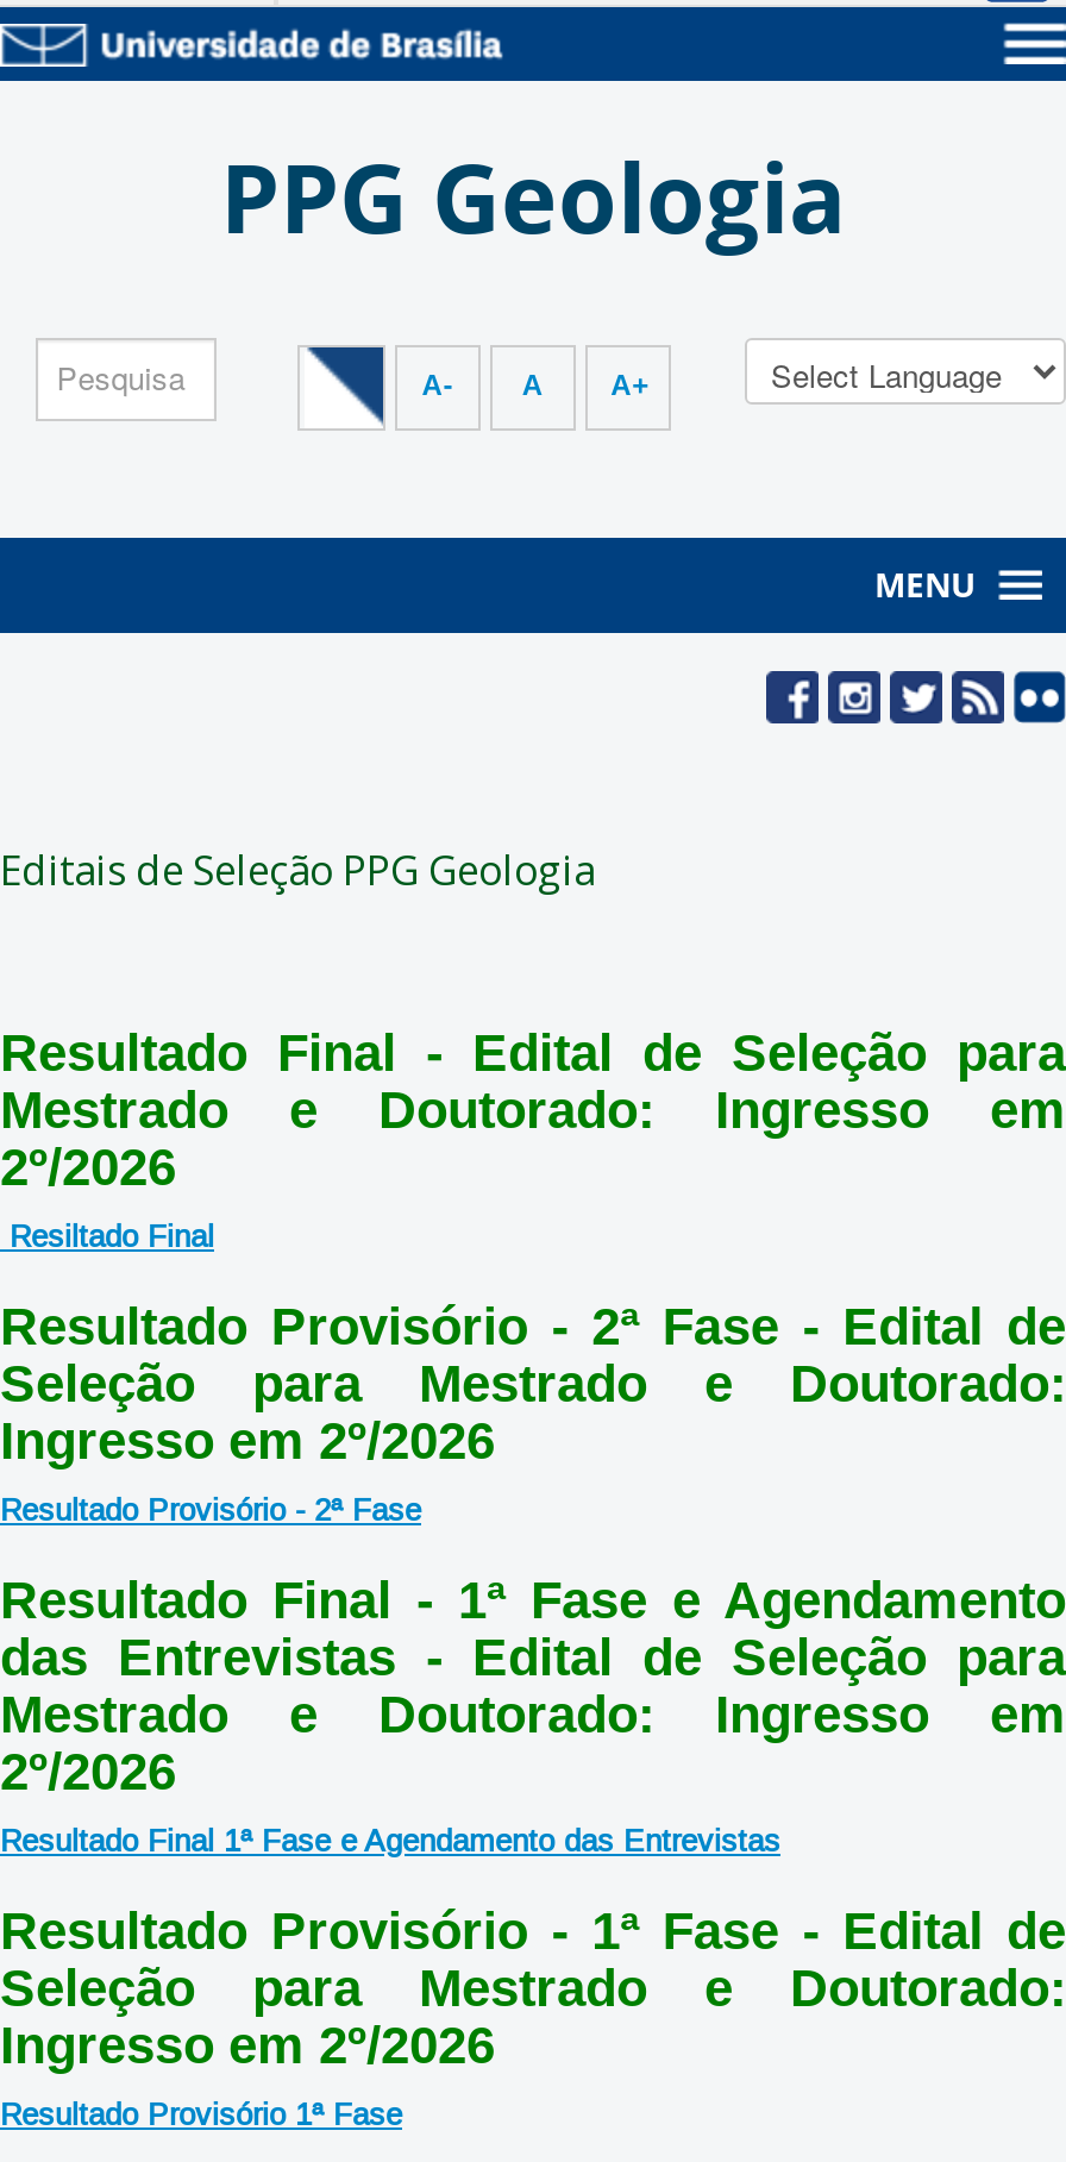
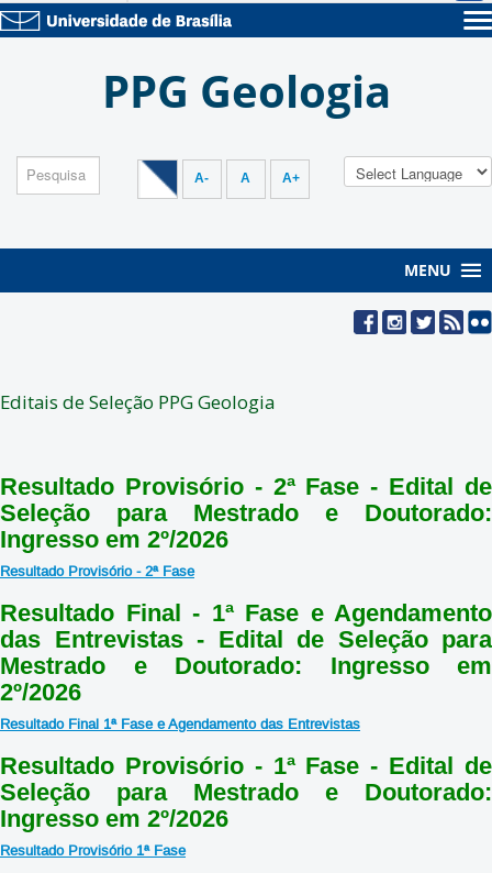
[0,1022,1066,1256] Resultado Final - Edital de Seleção para | Mestrado e Doutorado: Ingresso em | 2º/2026 | Resiltado Final -> none

